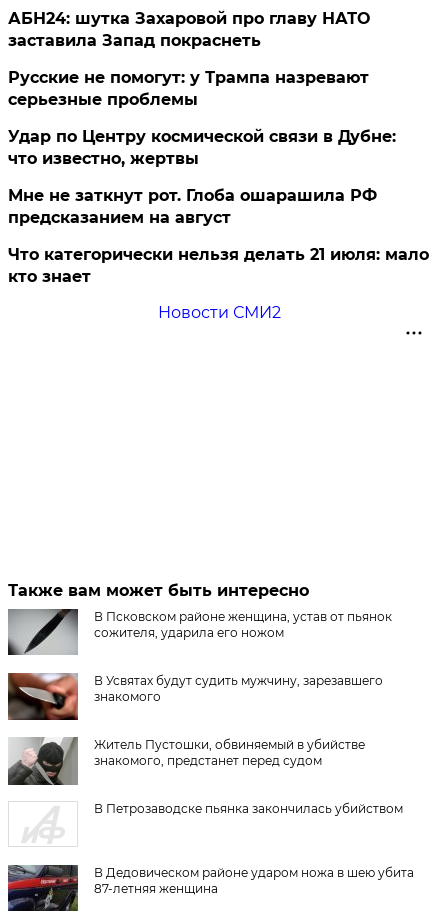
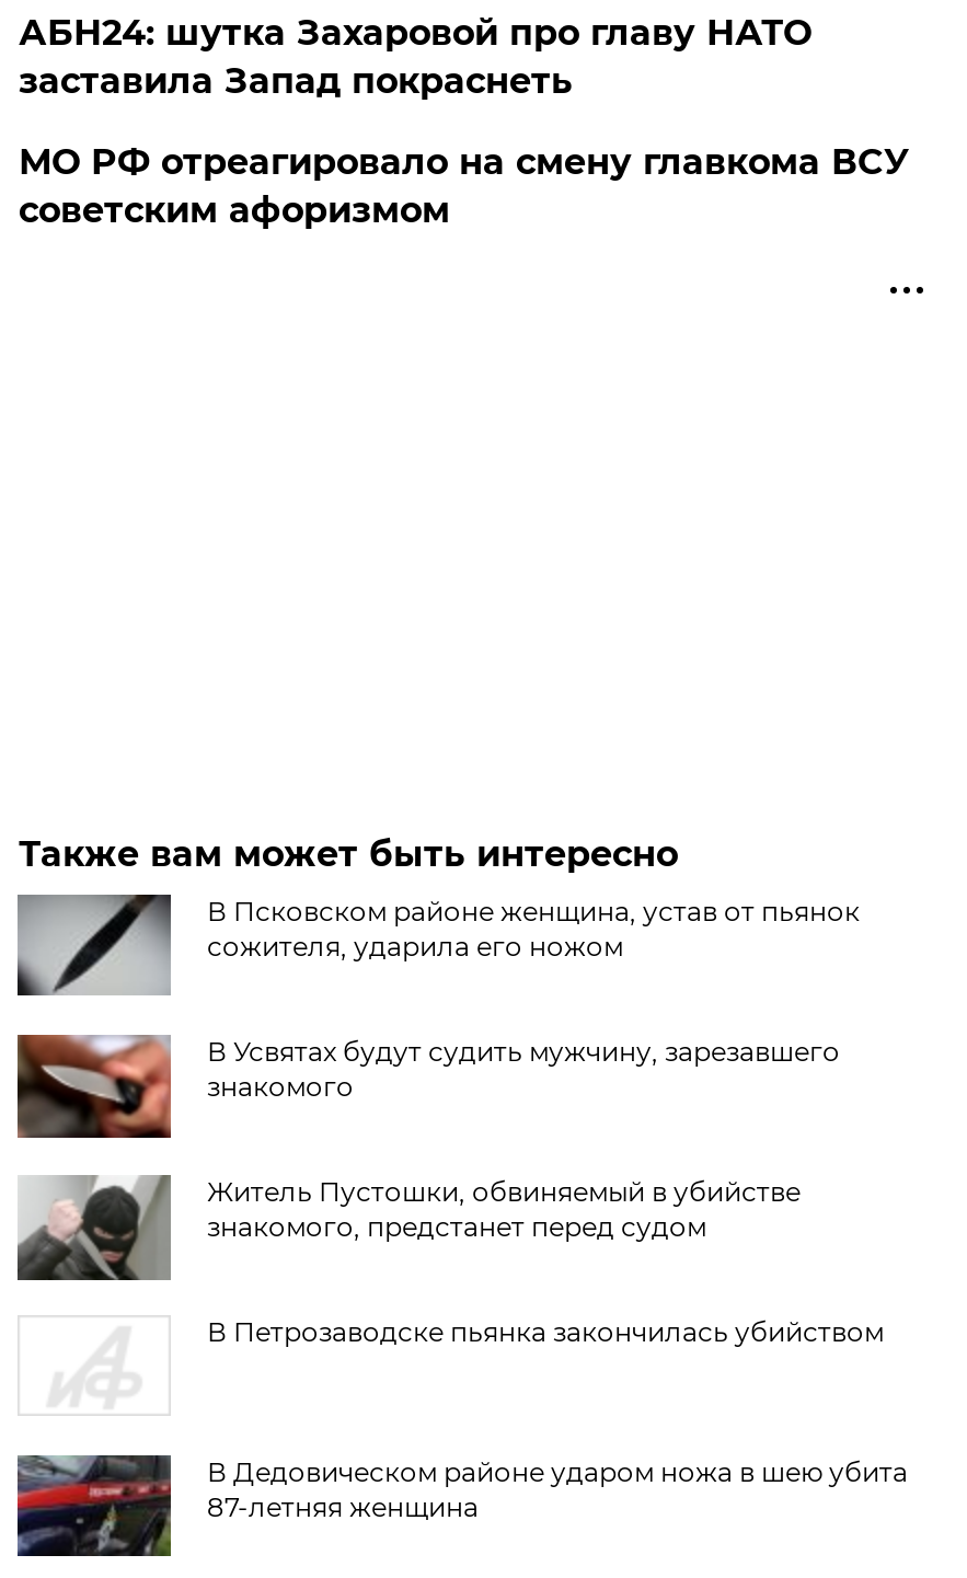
[8,68,429,322] Русские не помогут: у Трампа назревают | серьезные проблемы | Удар по Центру космической связи в Дубне: | что известно, жертвы | Мне не заткнут рот. Глоба ошарашила РФ | предсказанием на август | Что категорически нельзя делать 21 июля: мало | кто знает | Новости СМИ2 -> [18,141,910,231] МО РФ отреагировало на смену главкома ВСУ | советским афоризмом

